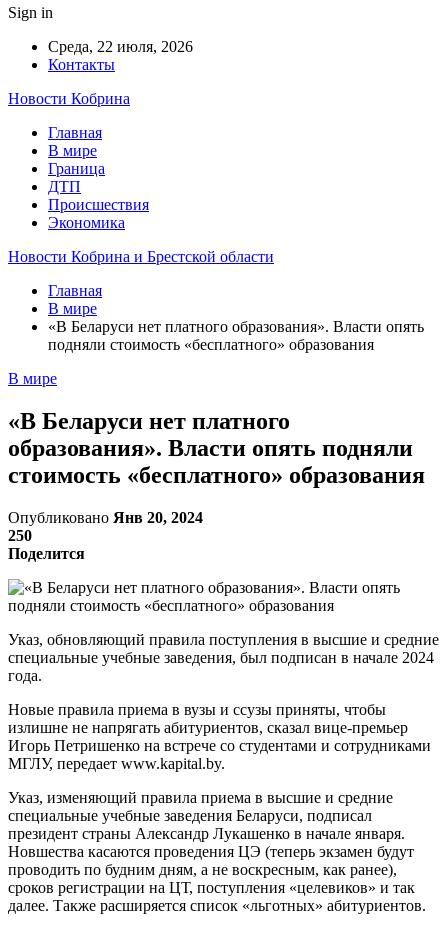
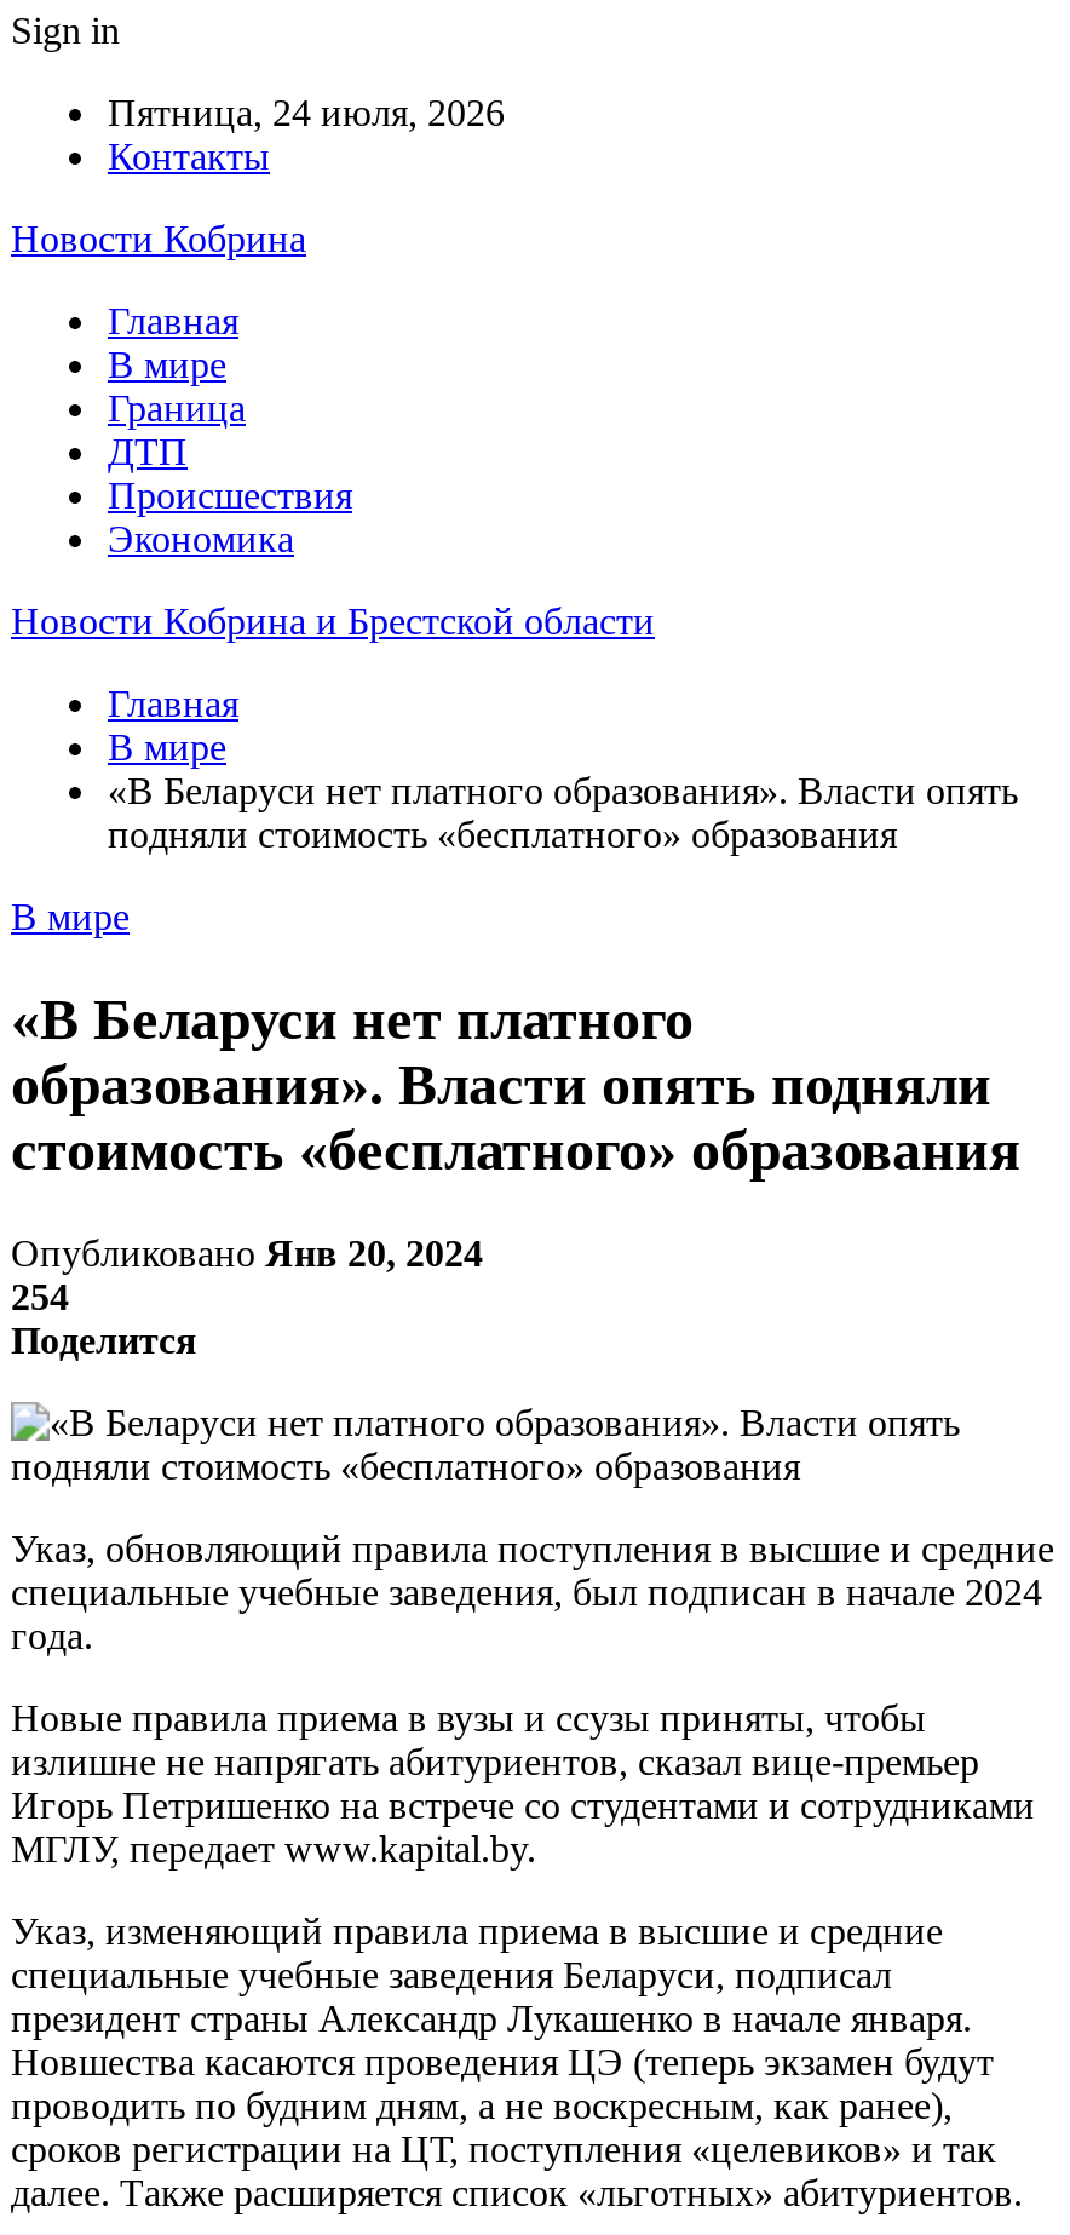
[48,38,193,55] Среда, 22 июля, 2026 -> [108,92,505,133] Пятница, 24 июля, 2026
[8,527,32,544] 250 -> [11,1276,69,1317] 254

